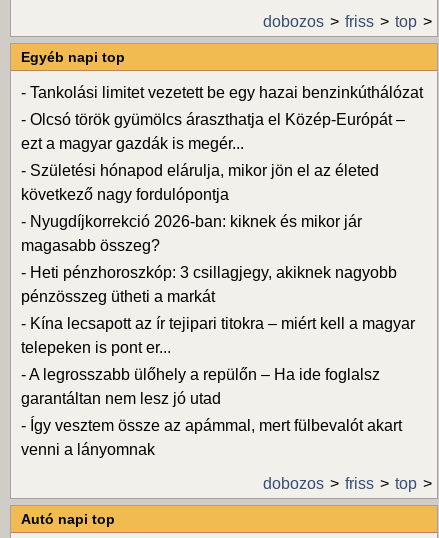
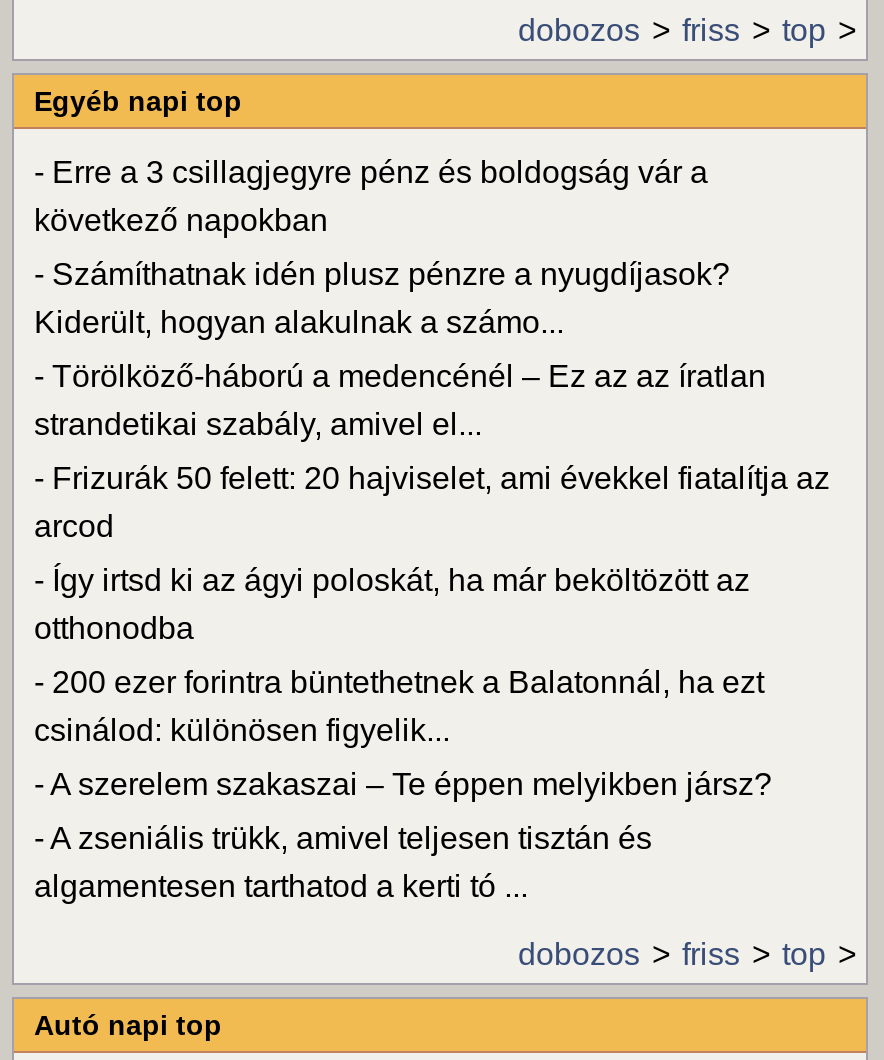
[21,84,423,101] - Tankolási limitet vezetett be egy hazai benzinkúthálózat -> [34,155,708,237] - Erre a 3 csillagjegyre pénz és boldogság vár a | következő napokban
[21,111,405,152] - Olcsó török gyümölcs áraszthatja el Közép-Európát – | ezt a magyar gazdák is megér... -> [34,257,730,339] - Számíthatnak idén plusz pénzre a nyugdíjasok? | Kiderült, hogyan alakulnak a számo...
[21,162,379,203] - Születési hónapod elárulja, mikor jön el az életed | következő nagy fordulópontja -> [34,359,766,441] - Törölköző-háború a medencénél – Ez az az íratlan | strandetikai szabály, amivel el...
[21,213,362,254] - Nyugdíjkorrekció 2026-ban: kiknek és mikor jár | magasabb összeg? -> [34,461,830,543] - Frizurák 50 felett: 20 hajviselet, ami évekkel fiatalítja az | arcod
[21,264,397,305] - Heti pénzhoroszkóp: 3 csillagjegy, akiknek nagyobb | pénzösszeg ütheti a markát -> [34,563,750,645] - Így irtsd ki az ágyi poloskát, ha már beköltözött az | otthonodba
[21,315,415,356] - Kína lecsapott az ír tejipari titokra – miért kell a magyar | telepeken is pont er... -> [34,665,764,747] - 200 ezer forintra büntethetnek a Balatonnál, ha ezt | csinálod: különösen figyelik...
[21,366,380,407] - A legrosszabb ülőhely a repülőn – Ha ide foglalsz | garantáltan nem lesz jó utad -> [34,767,772,801] - A szerelem szakaszai – Te éppen melyikben jársz?
[21,417,402,458] - Így vesztem össze az apámmal, mert fülbevalót akart | venni a lányomnak -> [34,821,652,903] - A zseniális trükk, amivel teljesen tisztán és | algamentesen tarthatod a kerti tó ...

